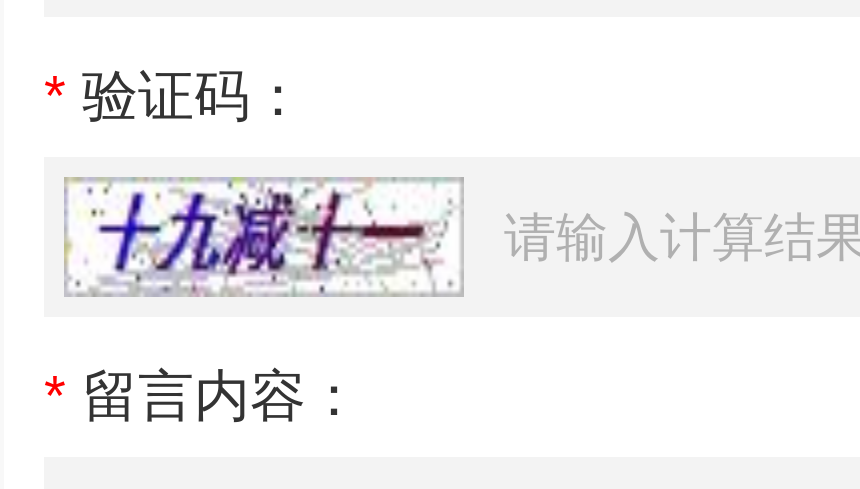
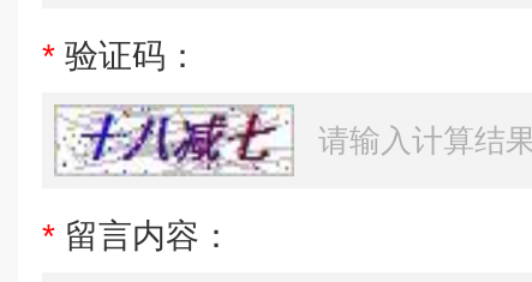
[64,177,460,295] [image] -> [54,104,294,175] [image]

